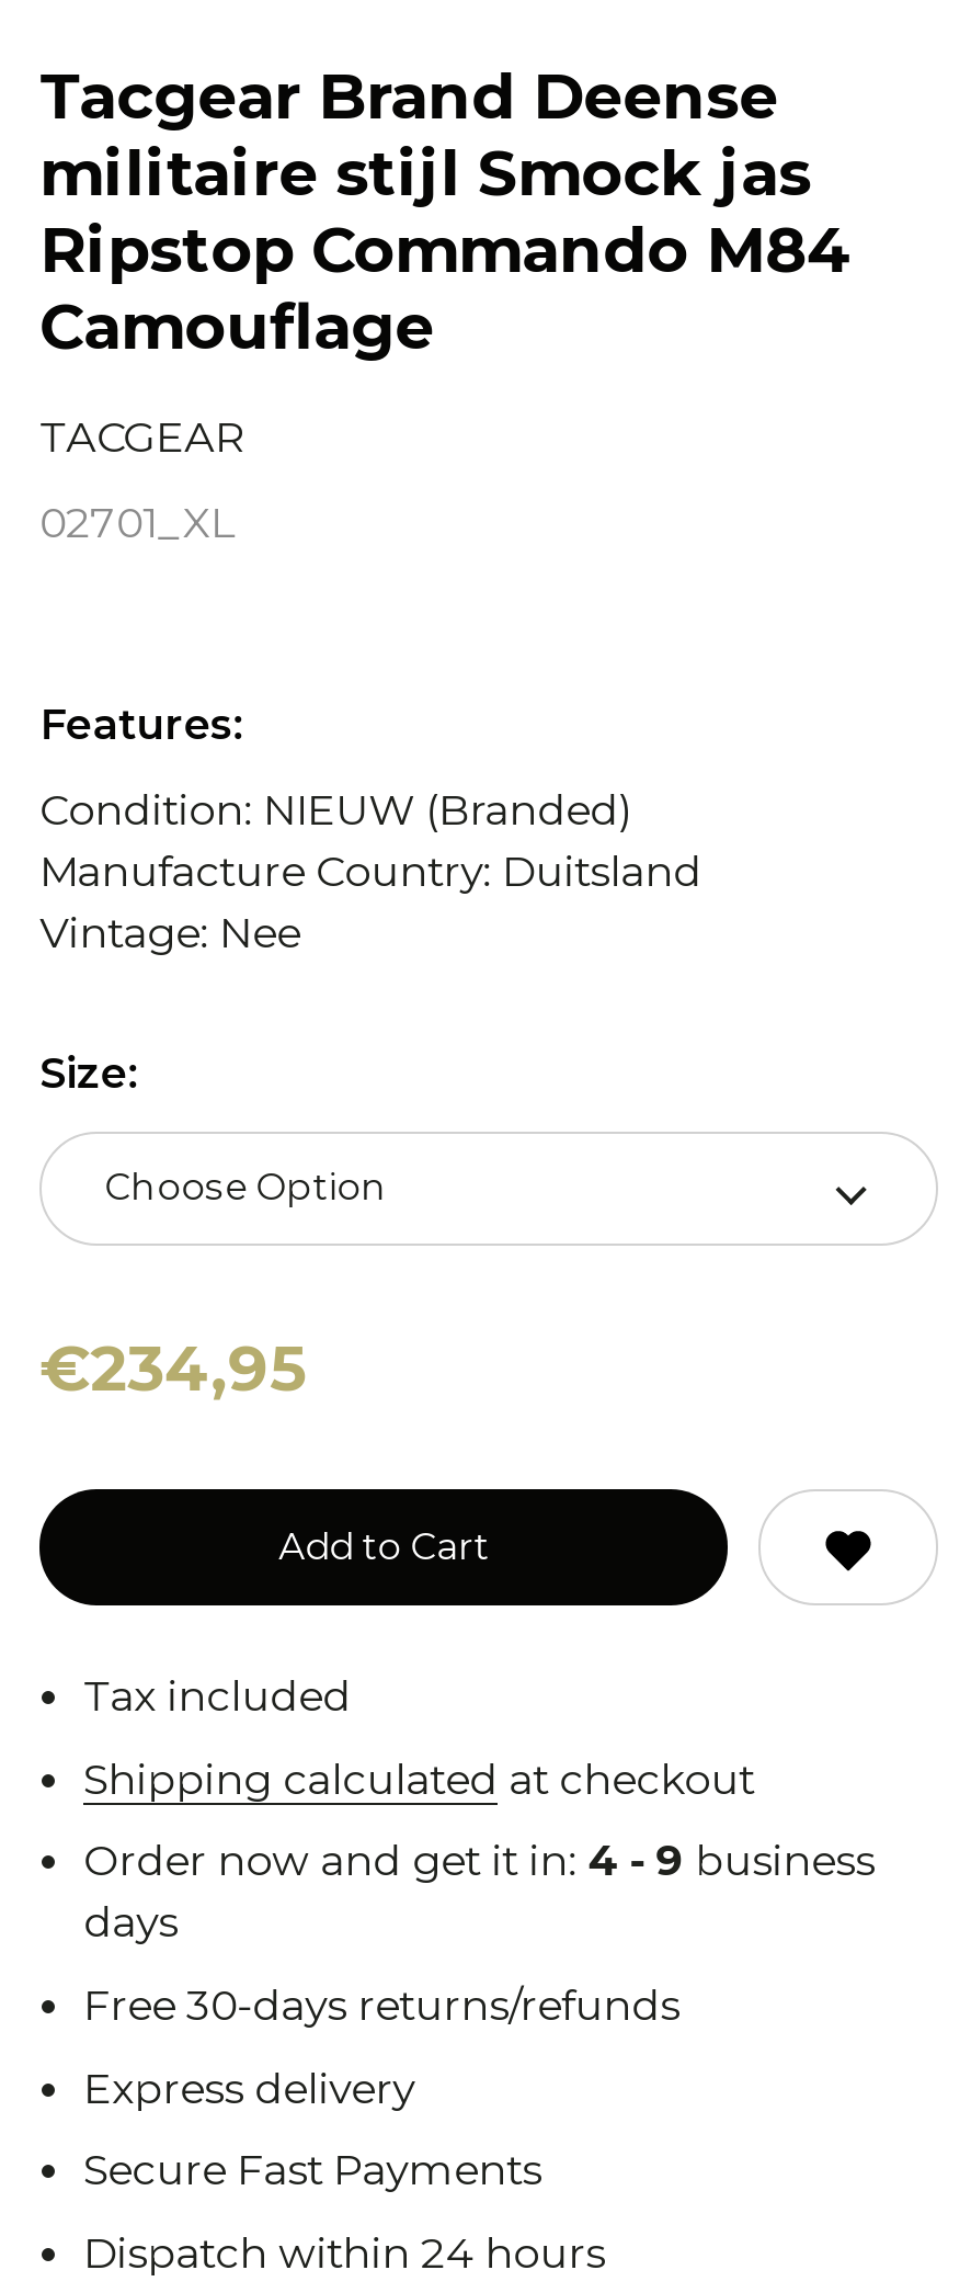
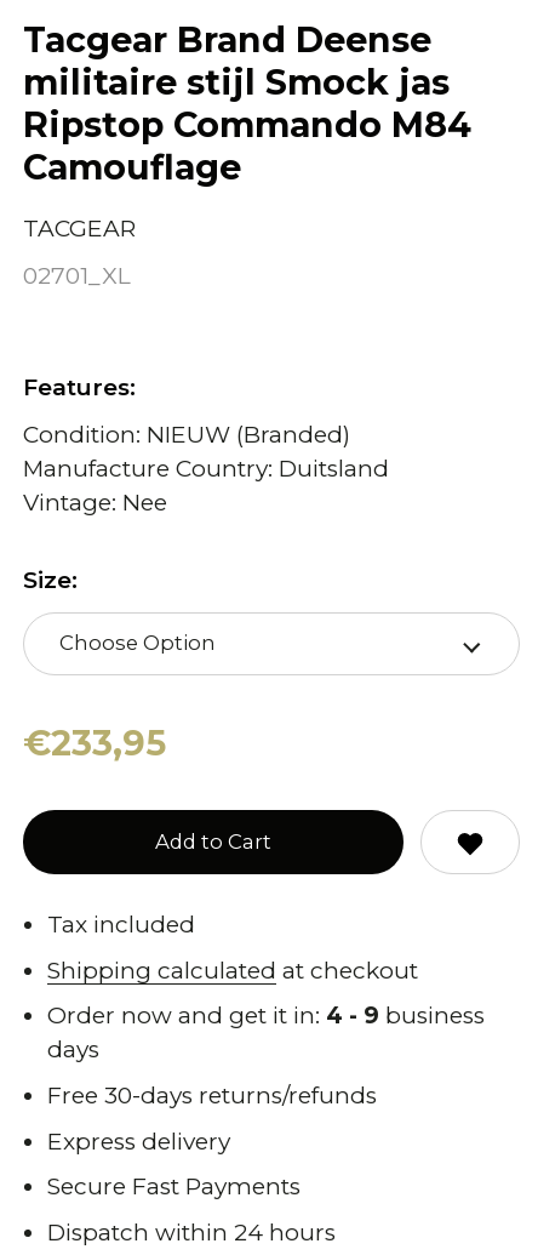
[40,1330,307,1406] €234,95 -> [23,722,166,764] €233,95

